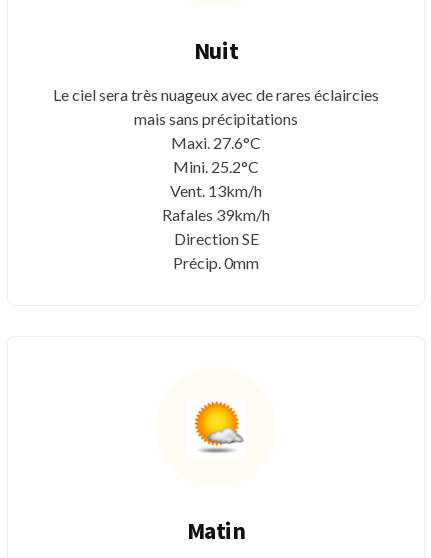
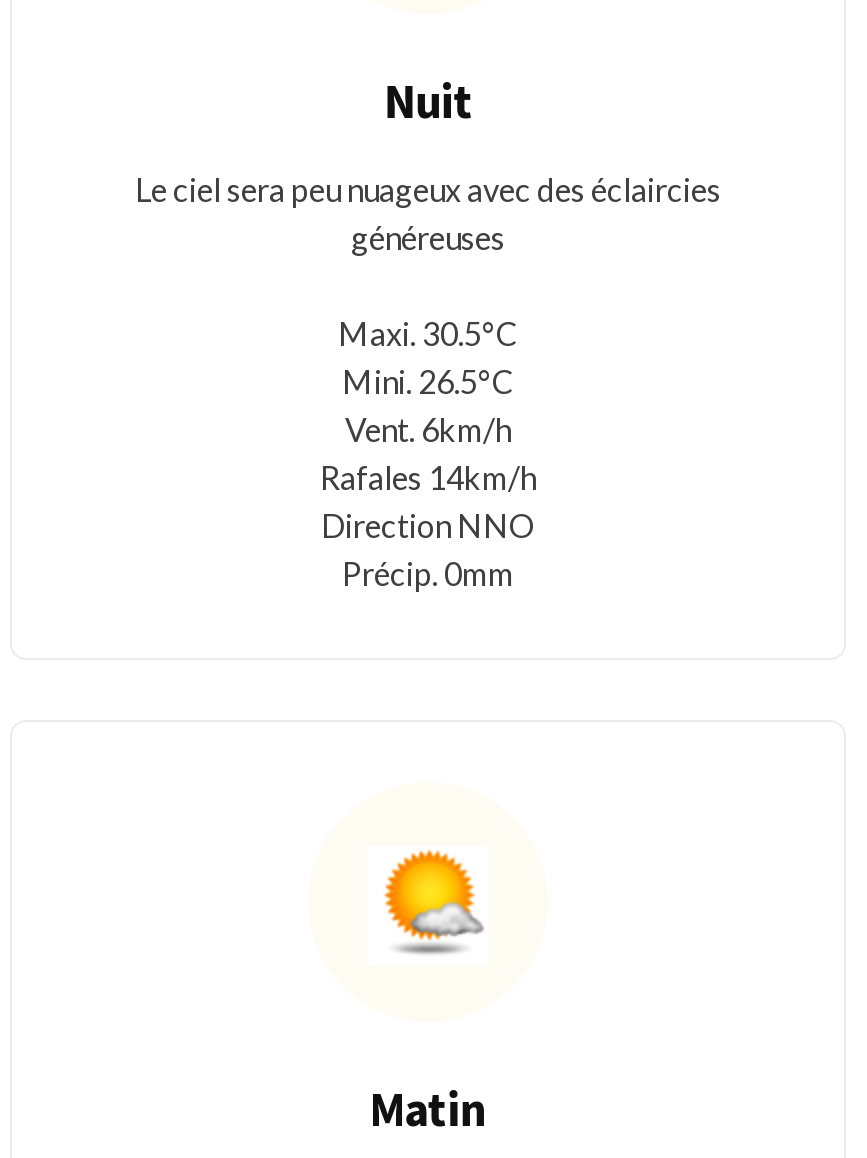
[53,85,379,248] Le ciel sera très nuageux avec de rares éclaircies | mais sans précipitations | Maxi. 27.6°C | Mini. 25.2°C | Vent. 13km/h | Rafales 39km/h | Direction SE -> [135,170,721,544] Le ciel sera peu nuageux avec des éclaircies | généreuses | Maxi. 30.5°C | Mini. 26.5°C | Vent. 6km/h | Rafales 14km/h | Direction NNO

